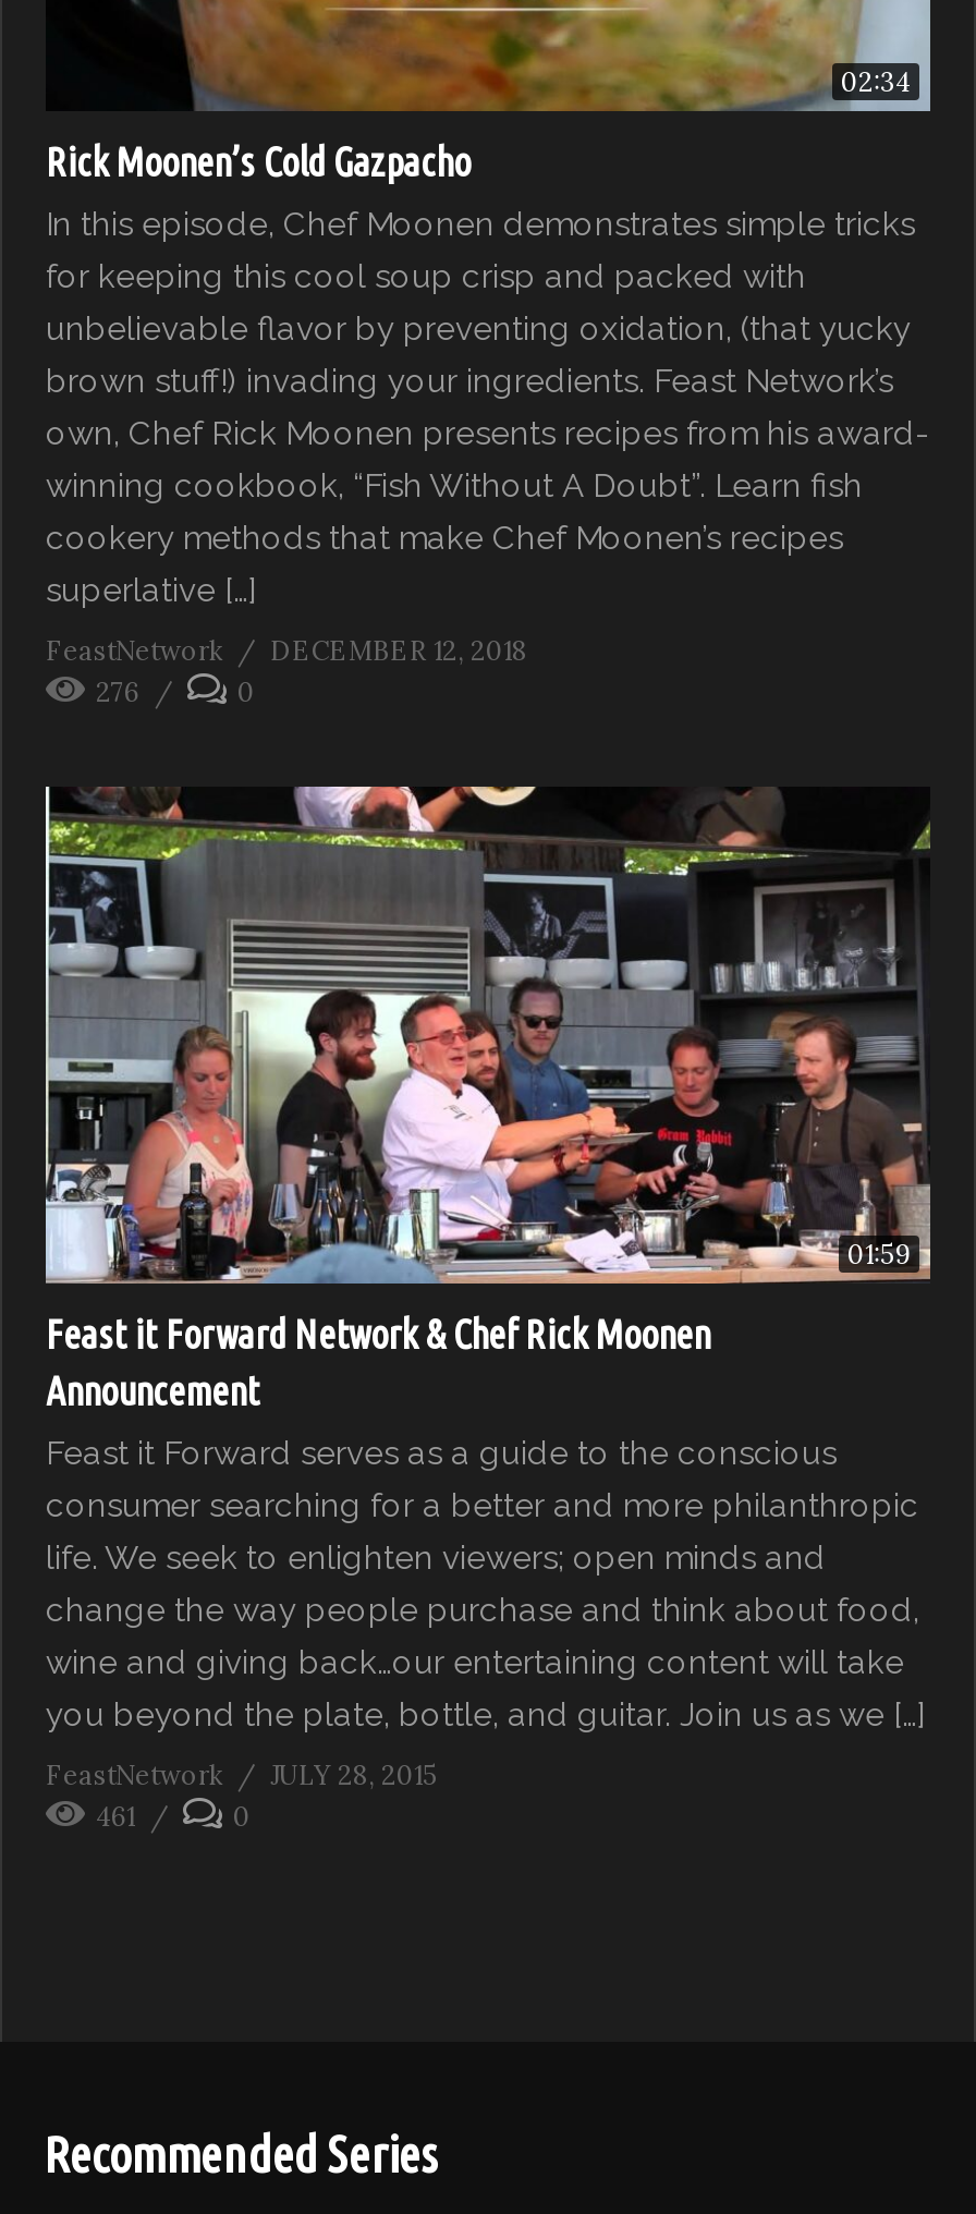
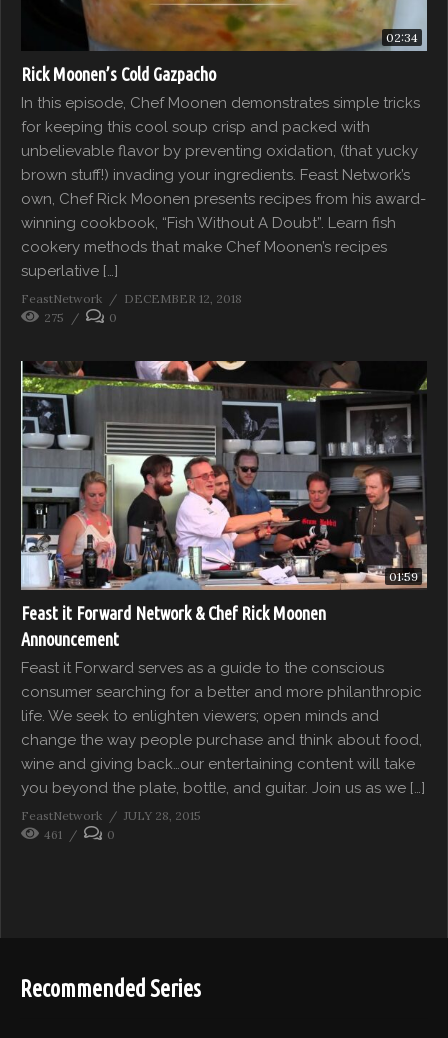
[96,676,139,708] 276 -> [44,310,64,325] 275

